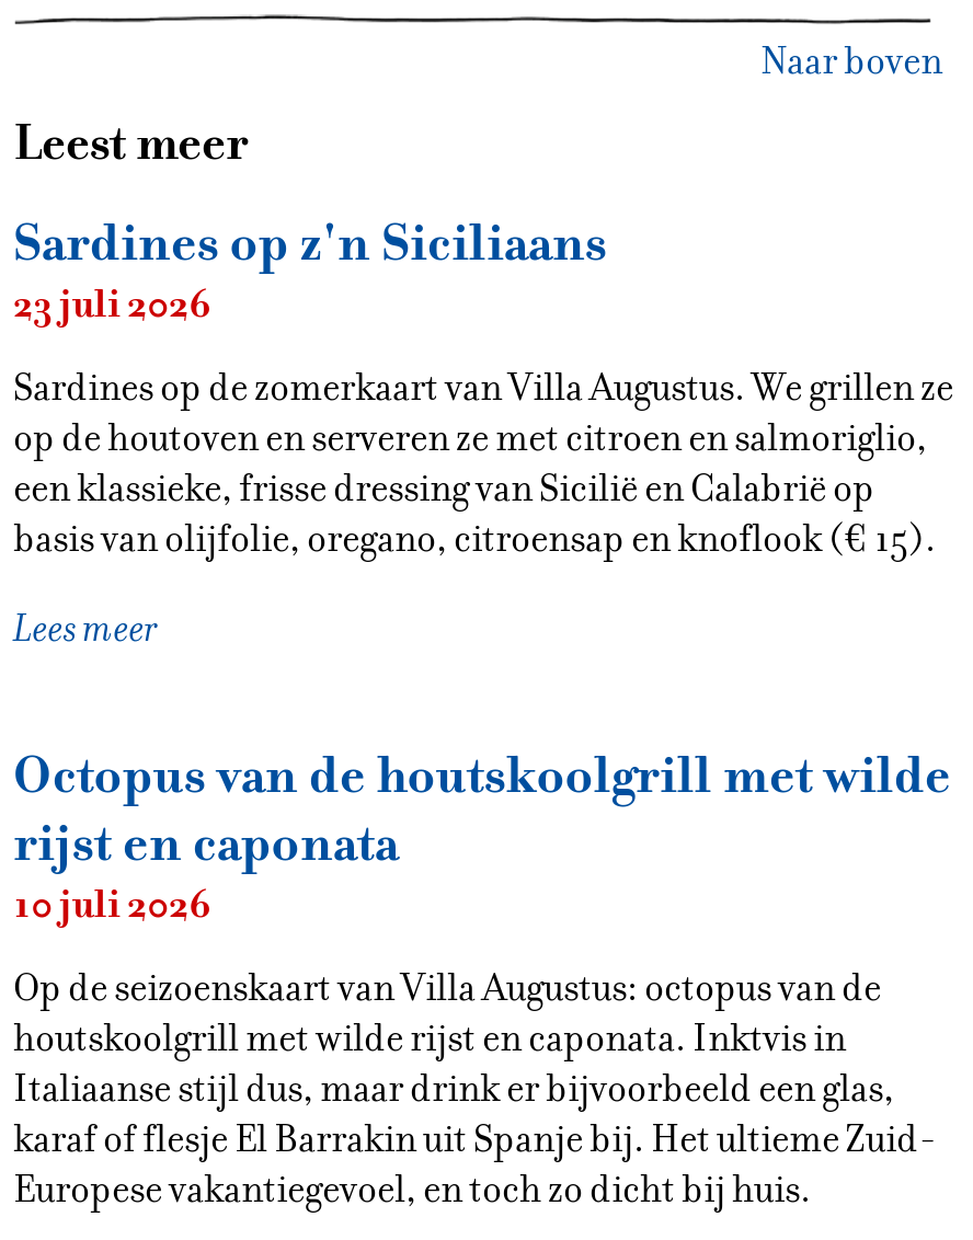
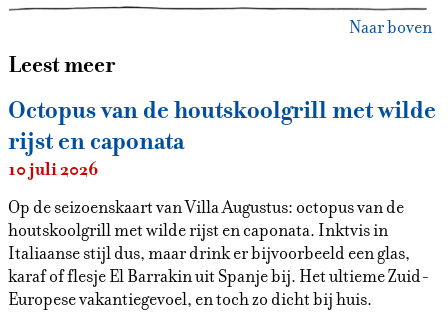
[13,210,953,655] Sardines op z'n Siciliaans | 23 juli 2026 | Sardines op de zomerkaart van Villa Augustus. We grillen ze | op de houtoven en serveren ze met citroen en salmoriglio, | een klassieke, frisse dressing van Sicilië en Calabrië op | basis van olijfolie, oregano, citroensap en knoflook (€ 15). | Lees meer -> none

